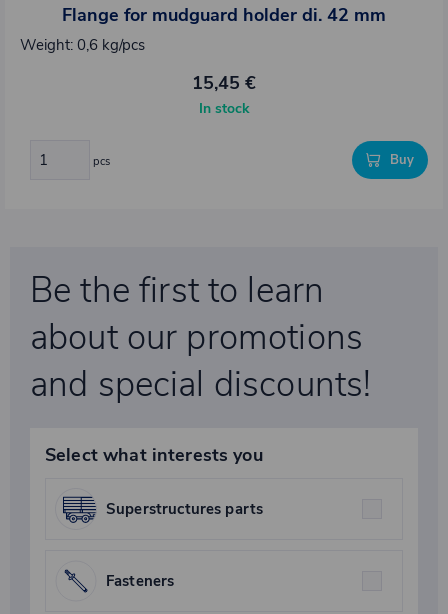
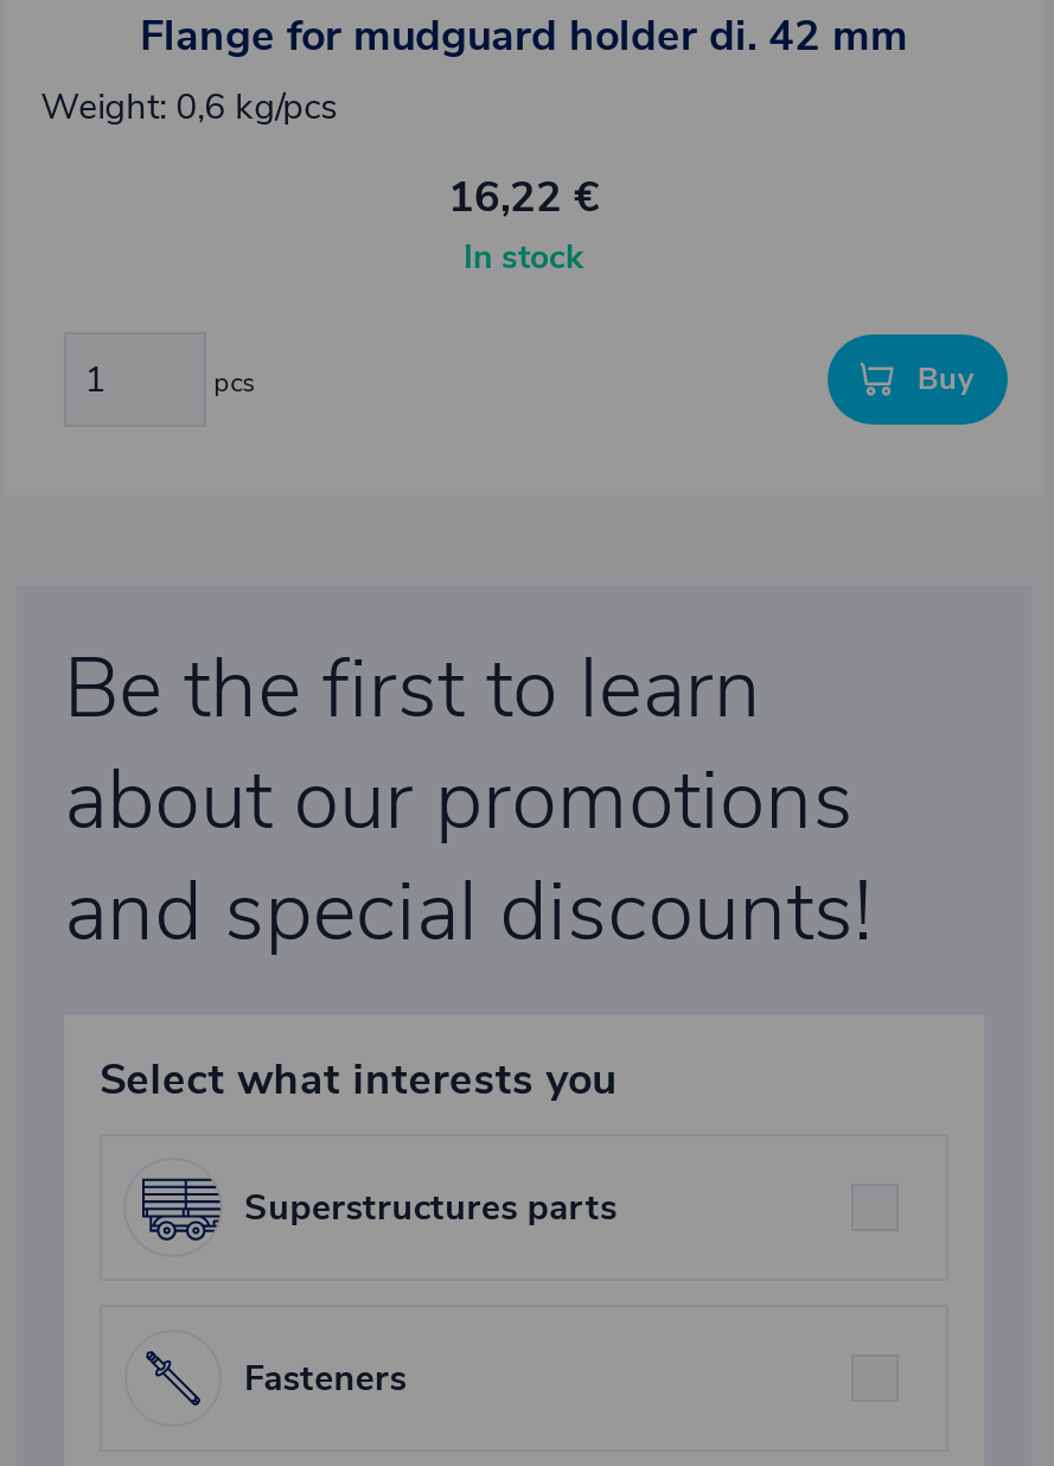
[192,71,256,95] 15,45 € -> [448,168,600,225] 16,22 €

